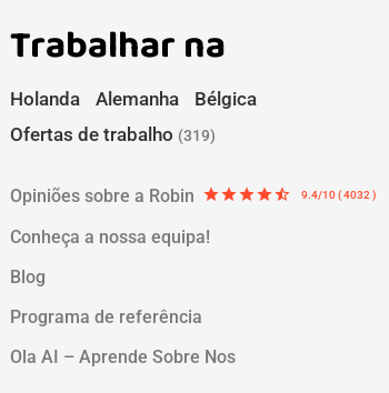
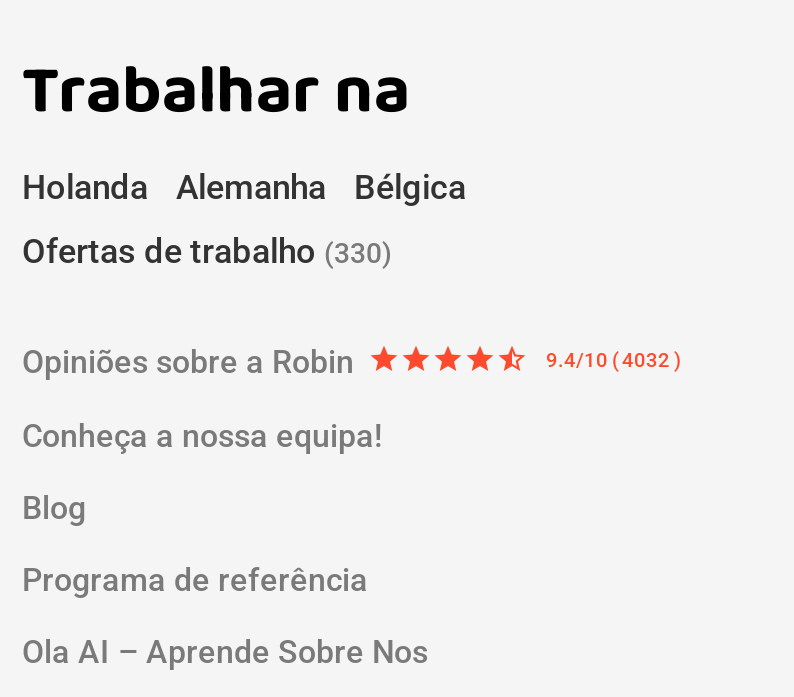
[10,123,216,146] Ofertas de trabalho (319) -> [22,231,392,271] Ofertas de trabalho (330)

